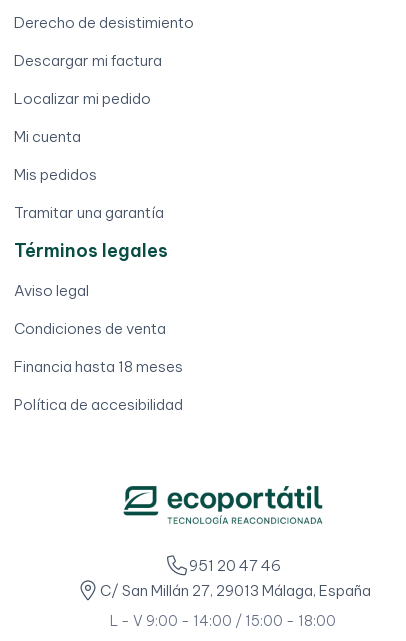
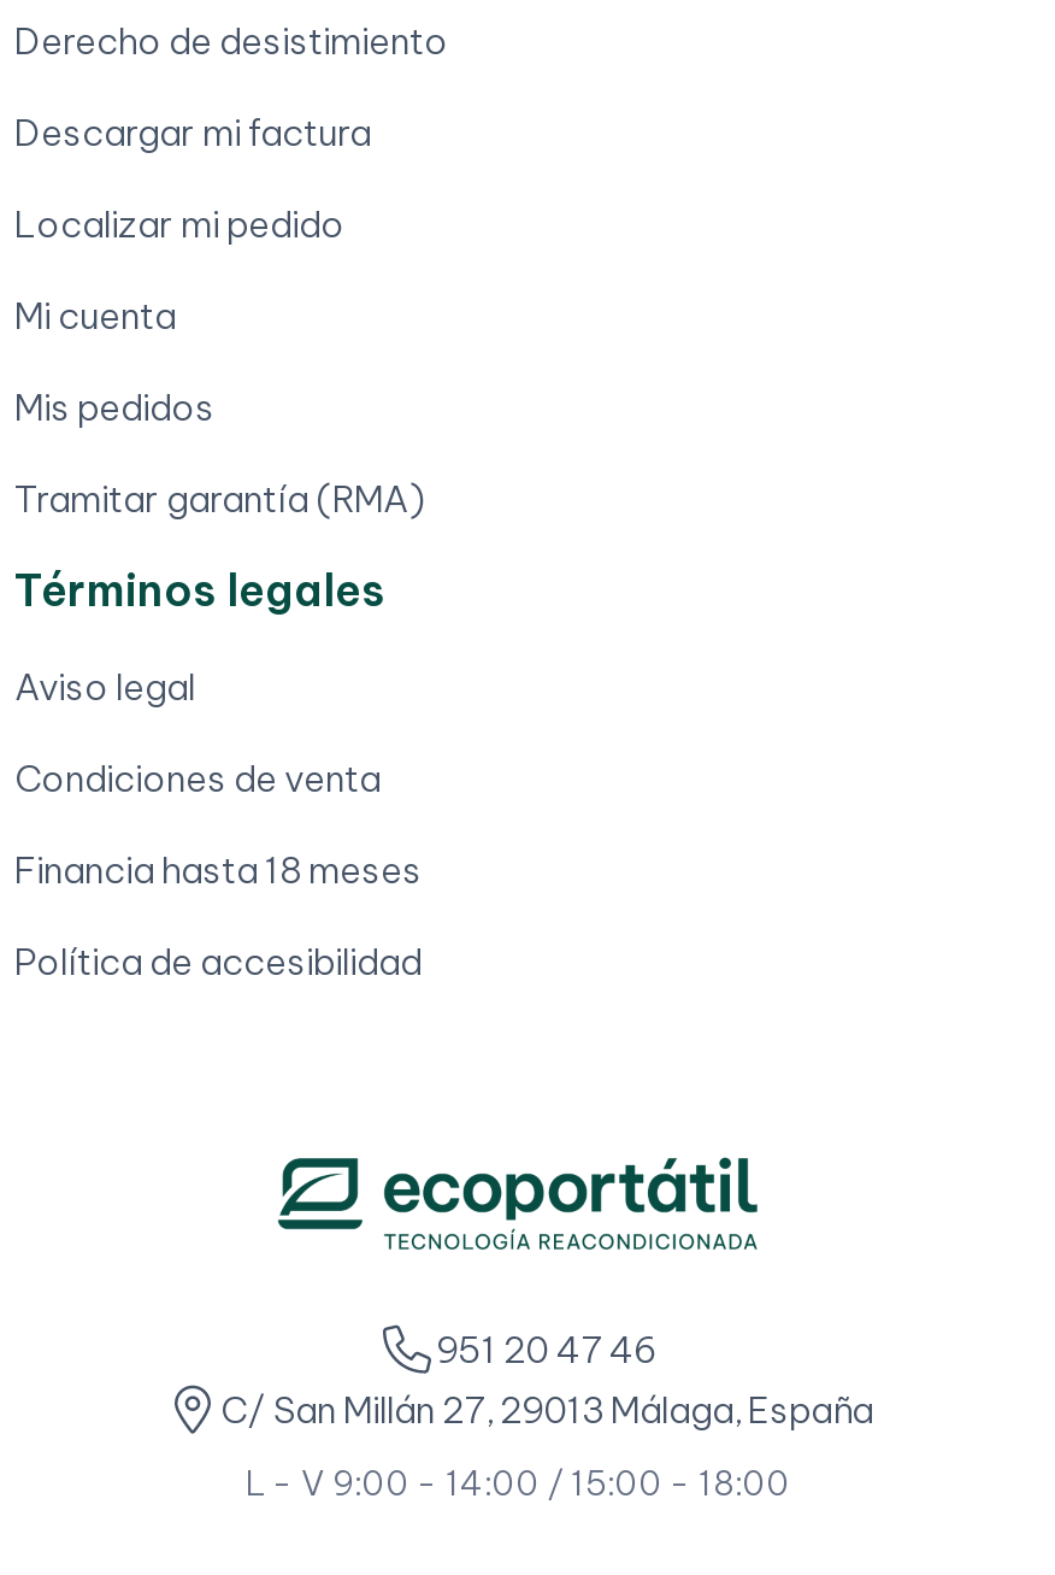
[14,203,164,222] Tramitar una garantía -> [14,477,424,523] Tramitar garantía (RMA)

